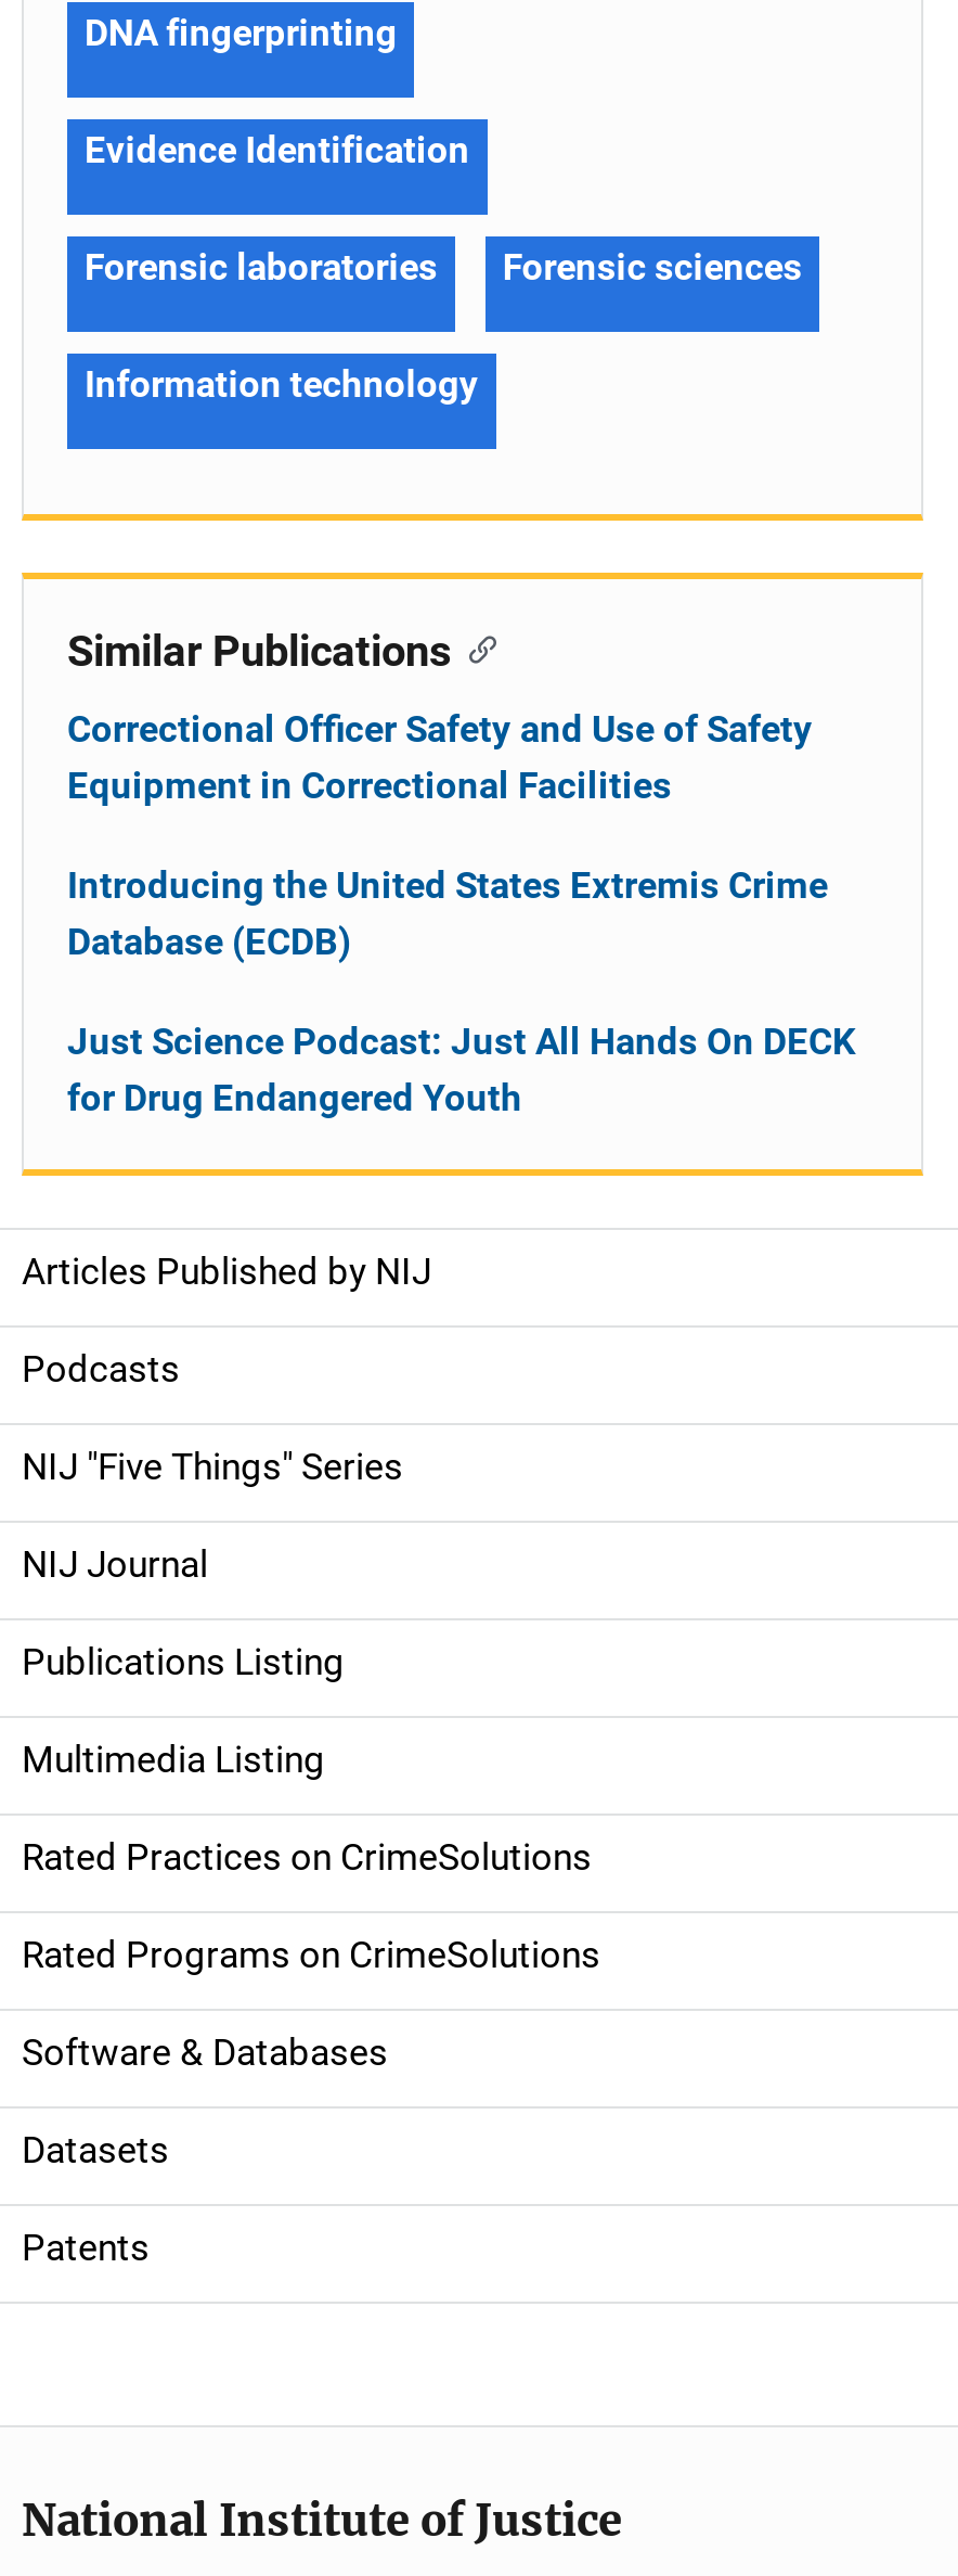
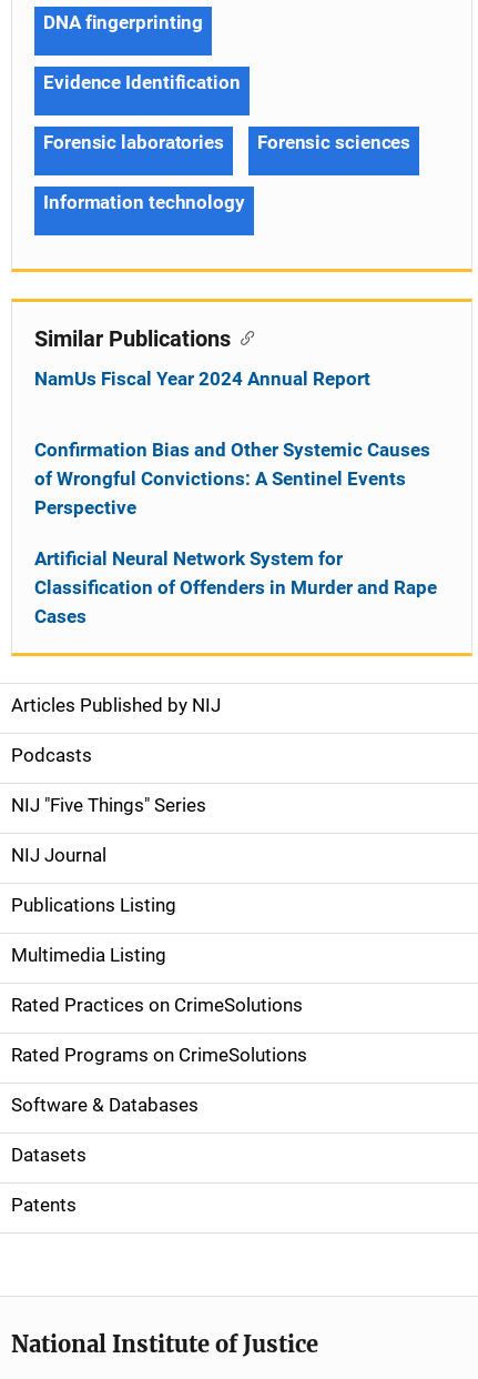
[67,707,813,807] Correctional Officer Safety and Use of Safety | Equipment in Correctional Facilities -> [34,368,370,390] NamUs Fiscal Year 2024 Annual Report
[67,863,828,963] Introducing the United States Extremis Crime | Database (ECDB) -> [34,439,430,519] Confirmation Bias and Other Systemic Causes | of Wrongful Convictions: A Sentinel Events | Perspective
[67,1020,856,1119] Just Science Podcast: Just All Hands On DECK | for Drug Endangered Youth -> [34,547,437,627] Artificial Neural Network System for | Classification of Offenders in Murder and Rape | Cases

